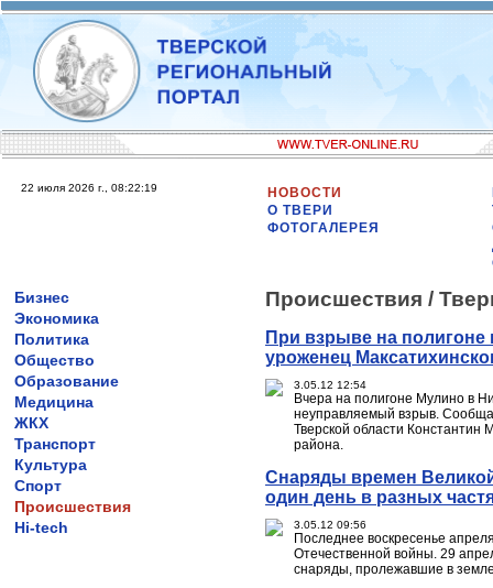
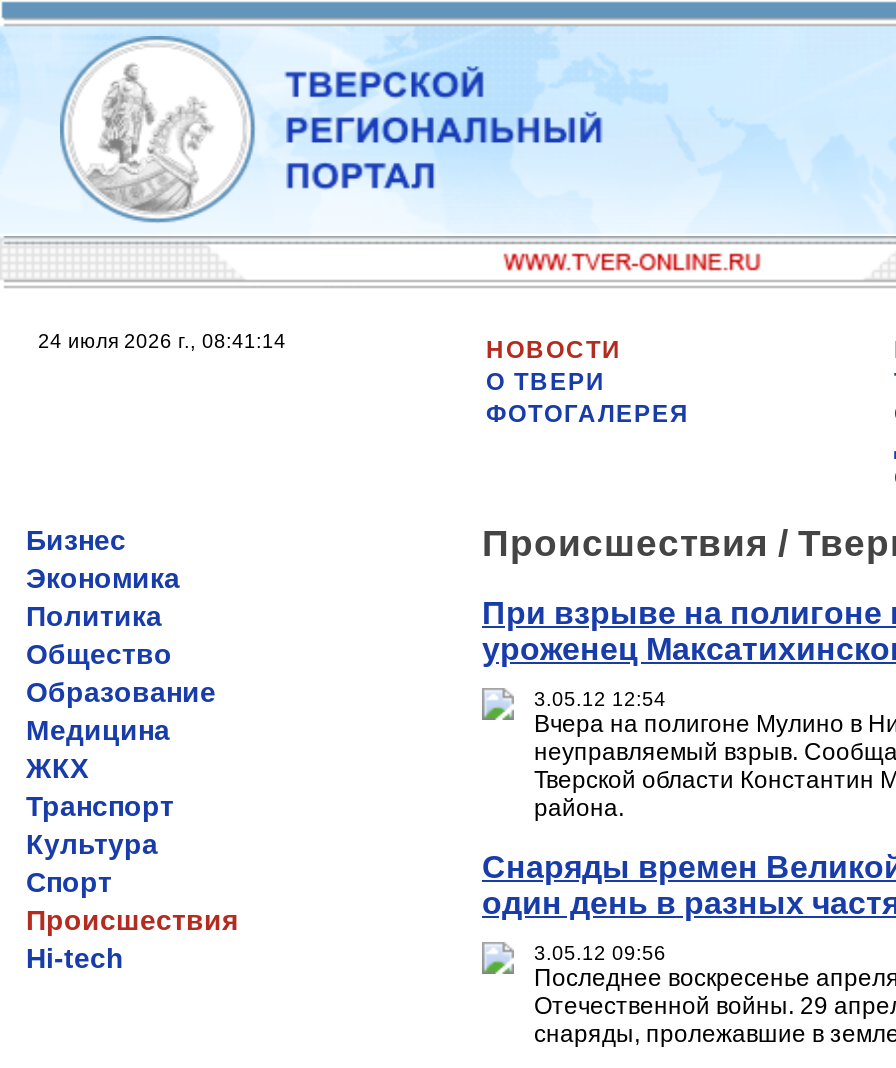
[21,182,157,194] 22 июля 2026 г., 08:22:19 -> [38,330,286,352] 24 июля 2026 г., 08:41:14

